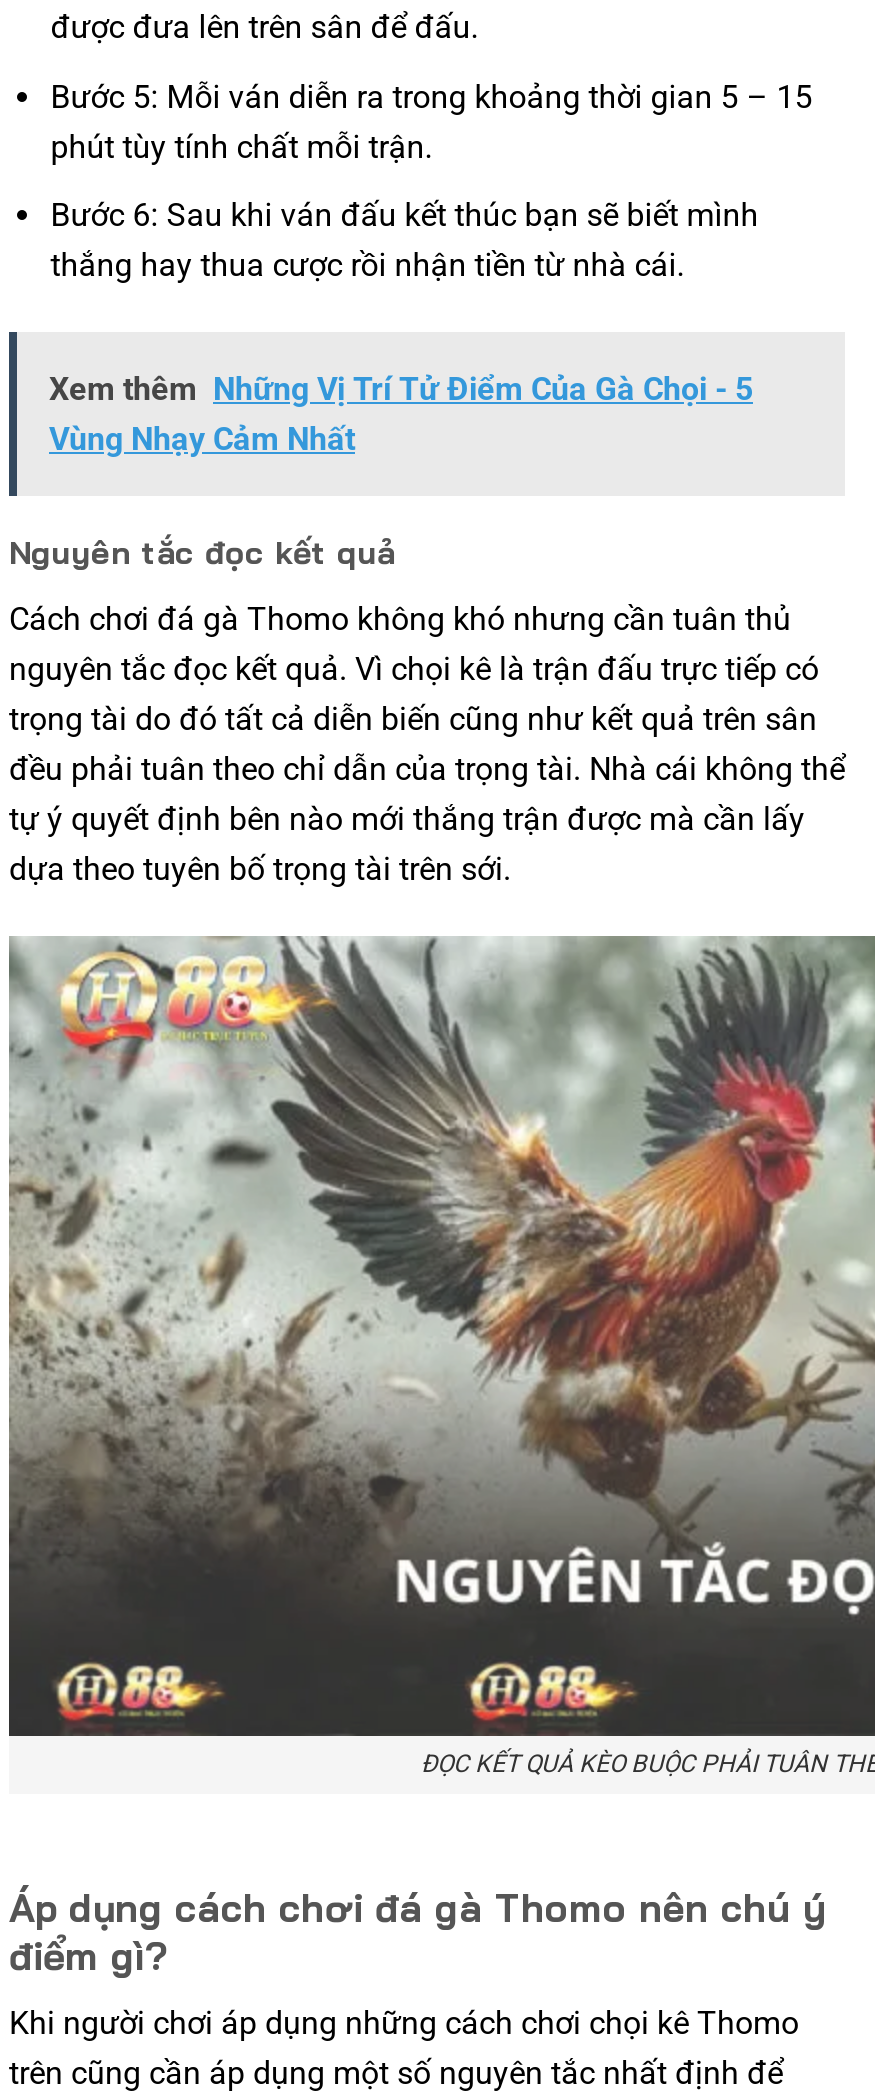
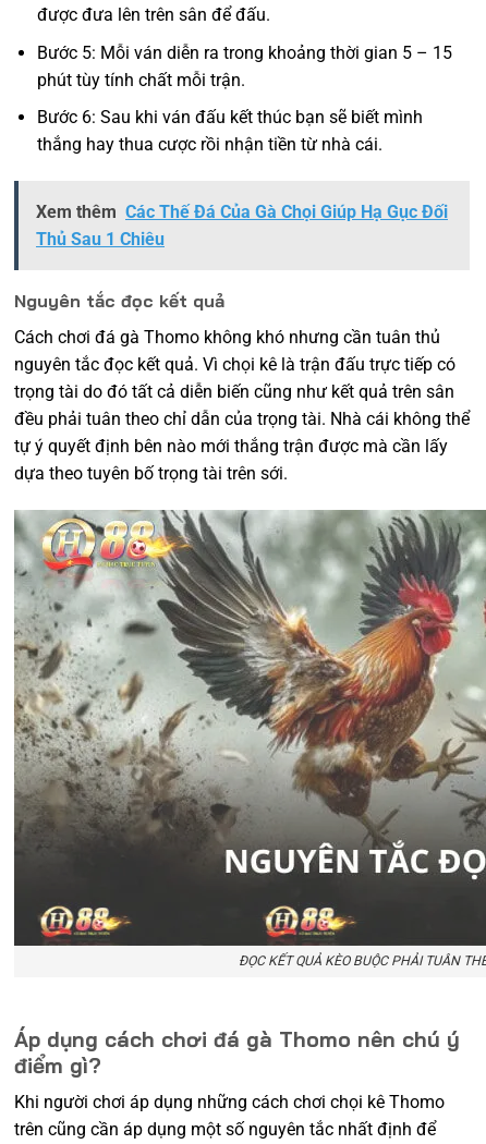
[49,370,753,458] Xem thêm Những Vị Trí Tử Điểm Của Gà Chọi - 5 | Vùng Nhạy Cảm Nhất -> [36,202,448,250] Xem thêm Các Thế Đá Của Gà Chọi Giúp Hạ Gục Đối | Thủ Sau 1 Chiêu

